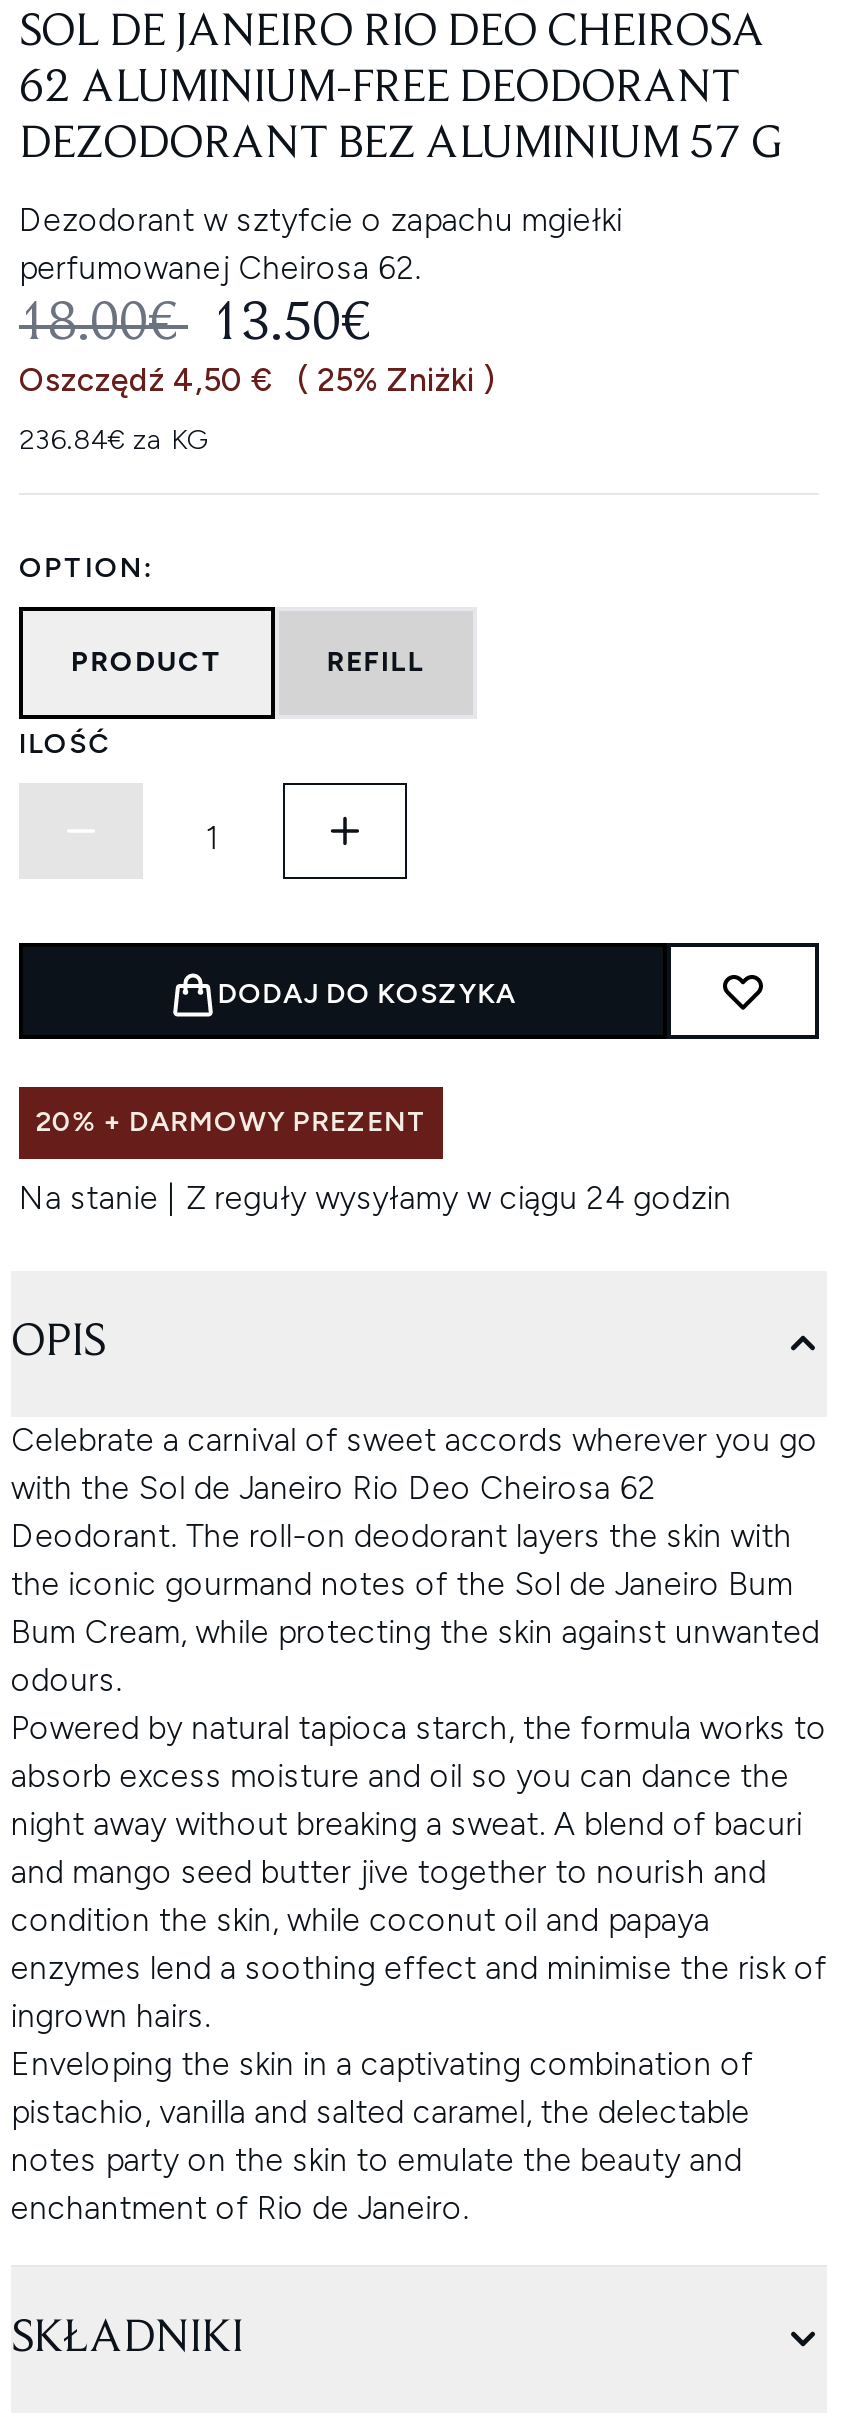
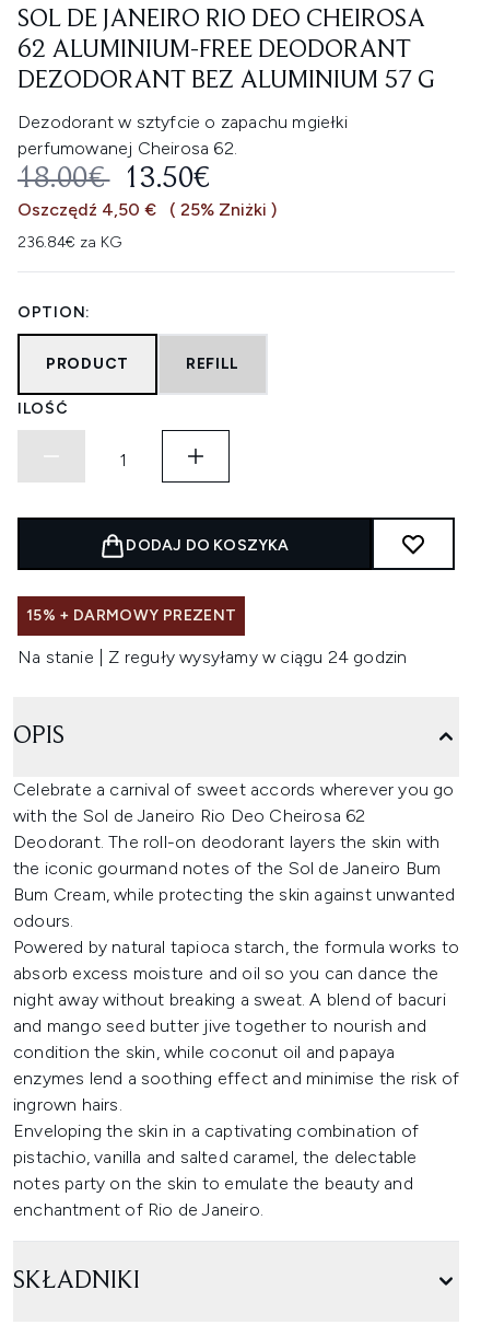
[35,1105,428,1139] 20% + DARMOWY PREZENT -> [26,606,236,625] 15% + DARMOWY PREZENT

